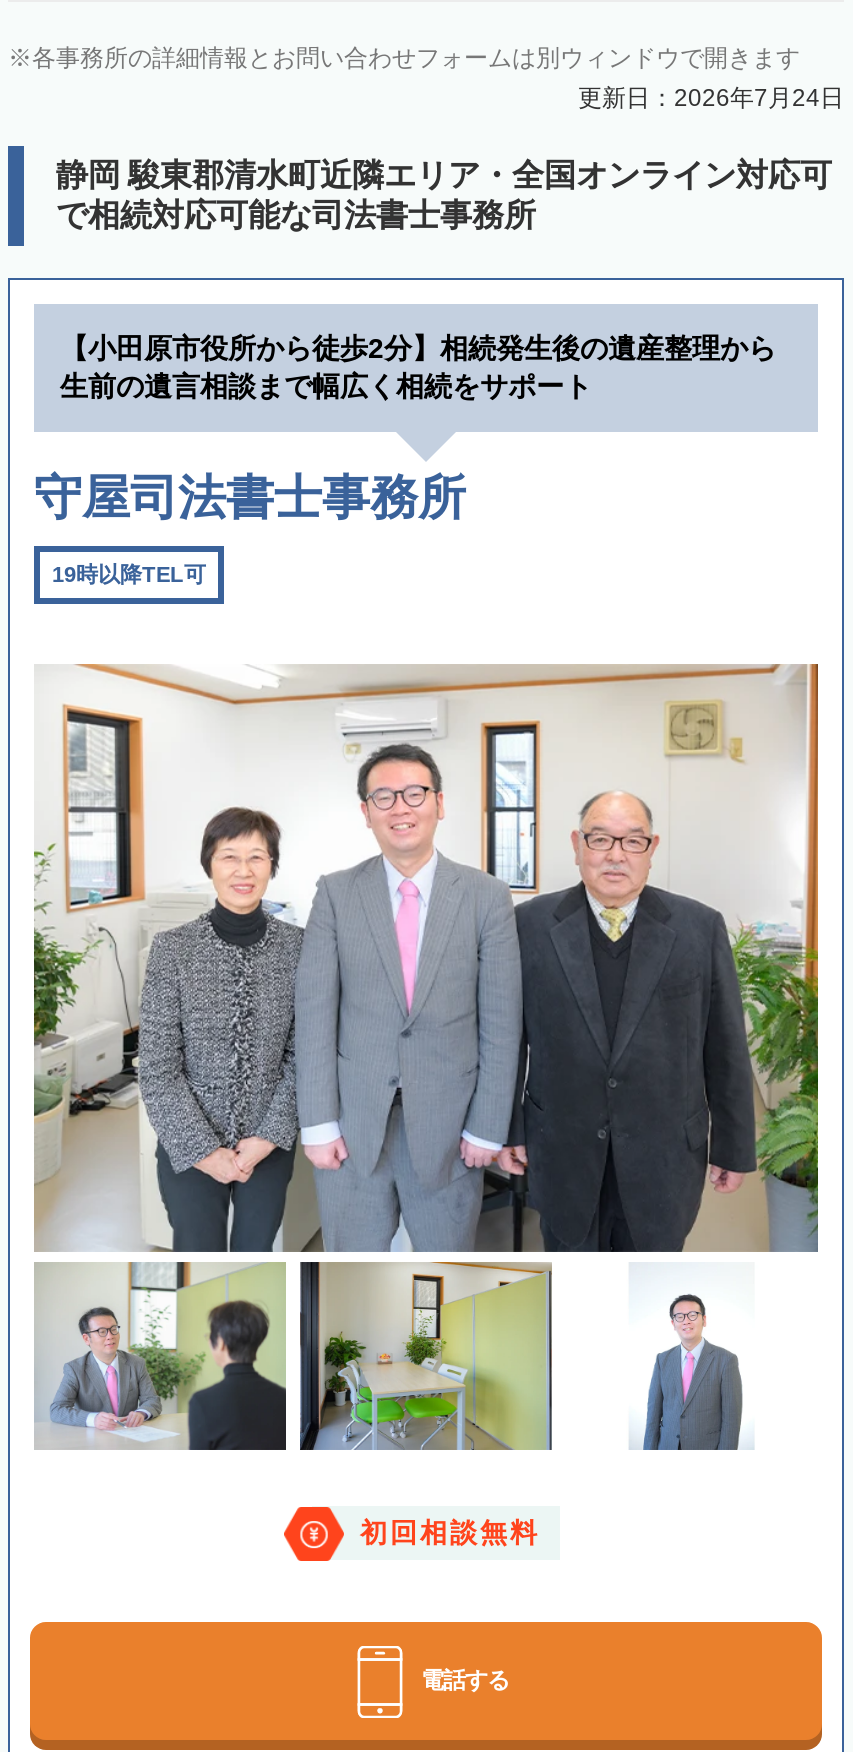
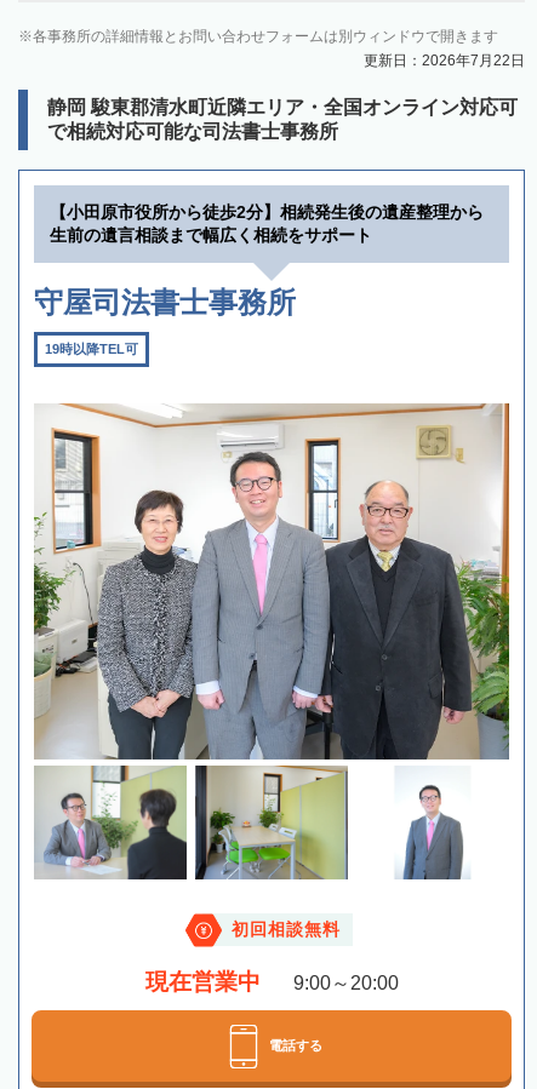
[578,84,844,112] 更新日：2026年7月24日 -> [364,52,525,69] 更新日：2026年7月22日
none -> [145,970,398,995] 現在営業中 | 9:00～20:00

